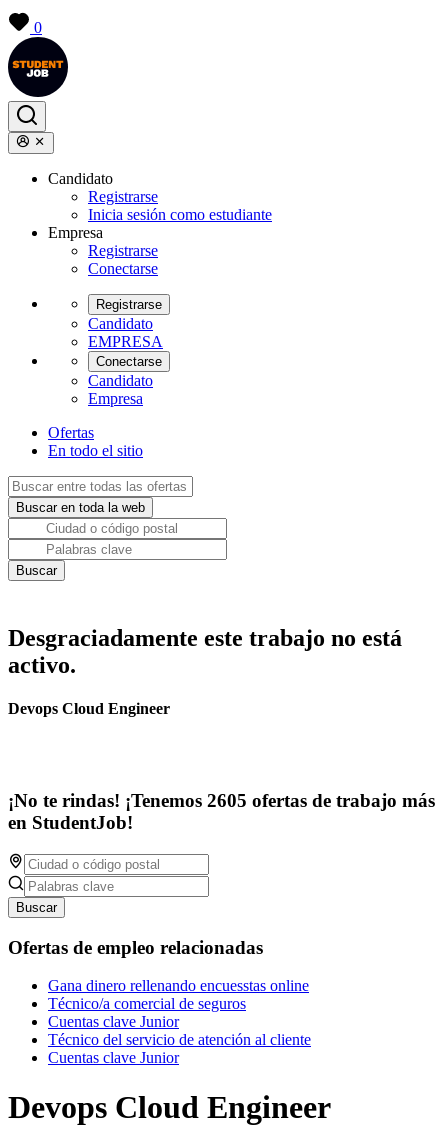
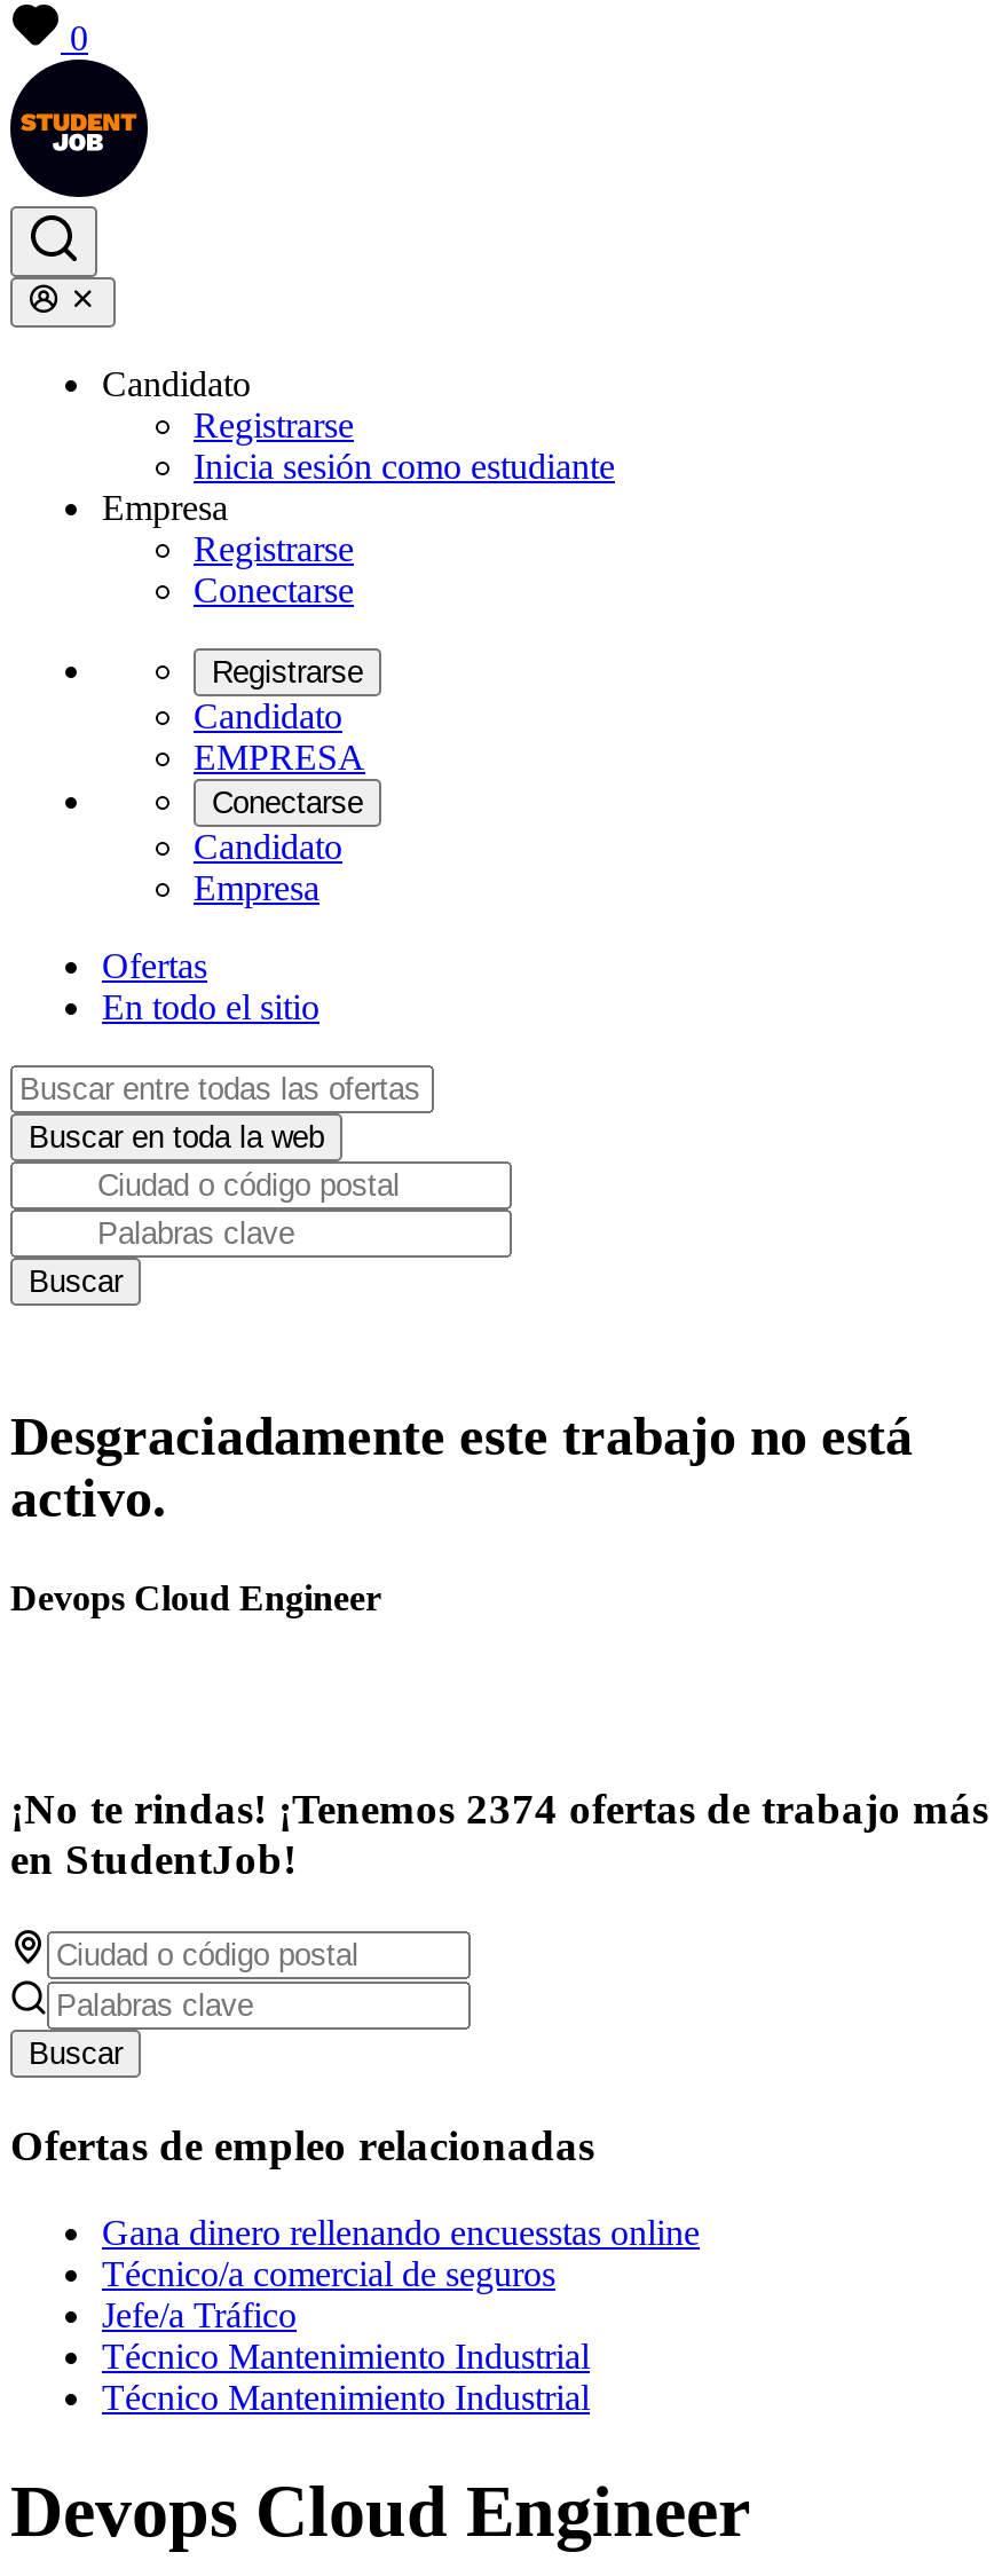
[8,790,435,811] ¡No te rindas! ¡Tenemos 2605 ofertas de trabajo más -> [10,1785,988,1833] ¡No te rindas! ¡Tenemos 2374 ofertas de trabajo más
[48,1013,311,1066] Cuentas clave Junior | Técnico del servicio de atención al cliente | Cuentas clave Junior -> [102,2296,590,2418] Jefe/a Tráfico | Técnico Mantenimiento Industrial | Técnico Mantenimiento Industrial

